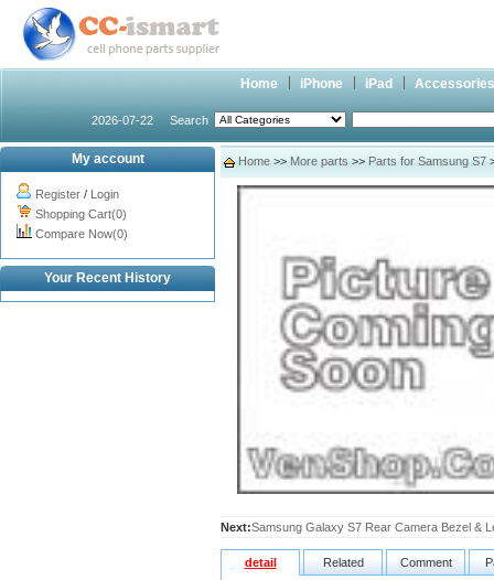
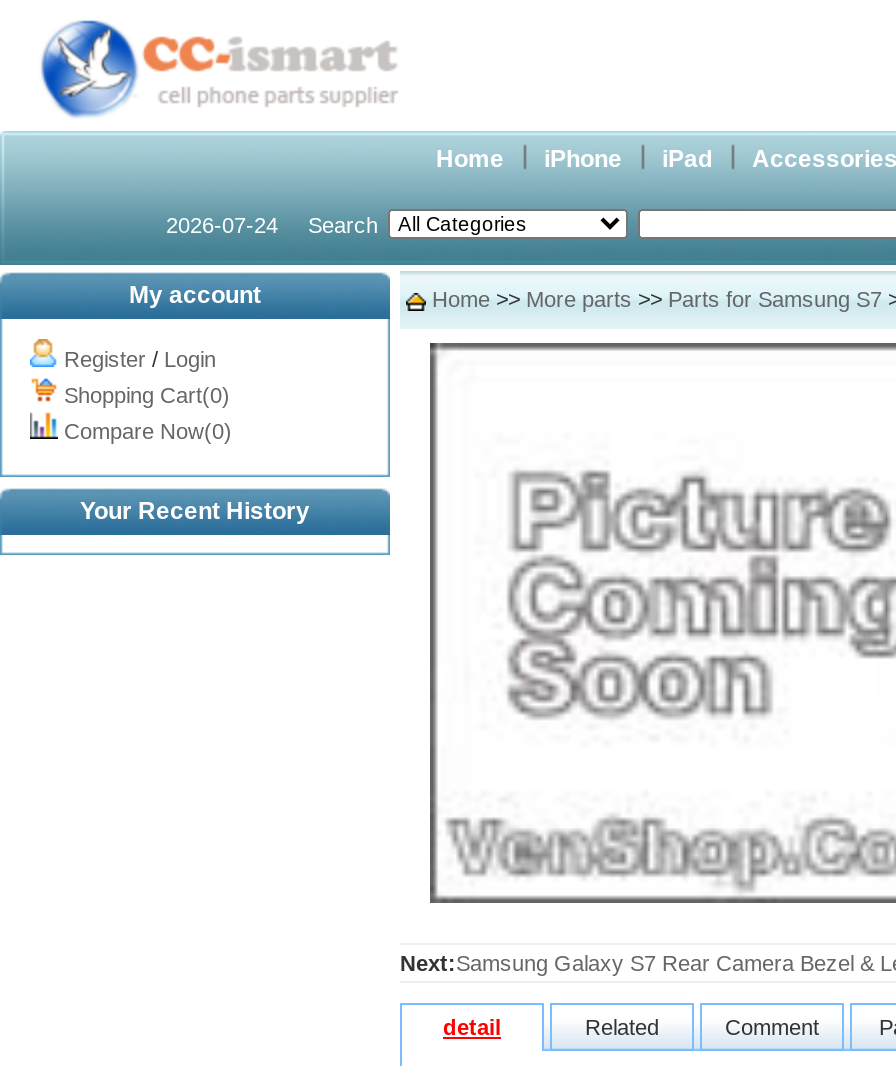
[92,114,208,127] 2026-07-22 Search -> [166,213,378,237] 2026-07-24 Search

